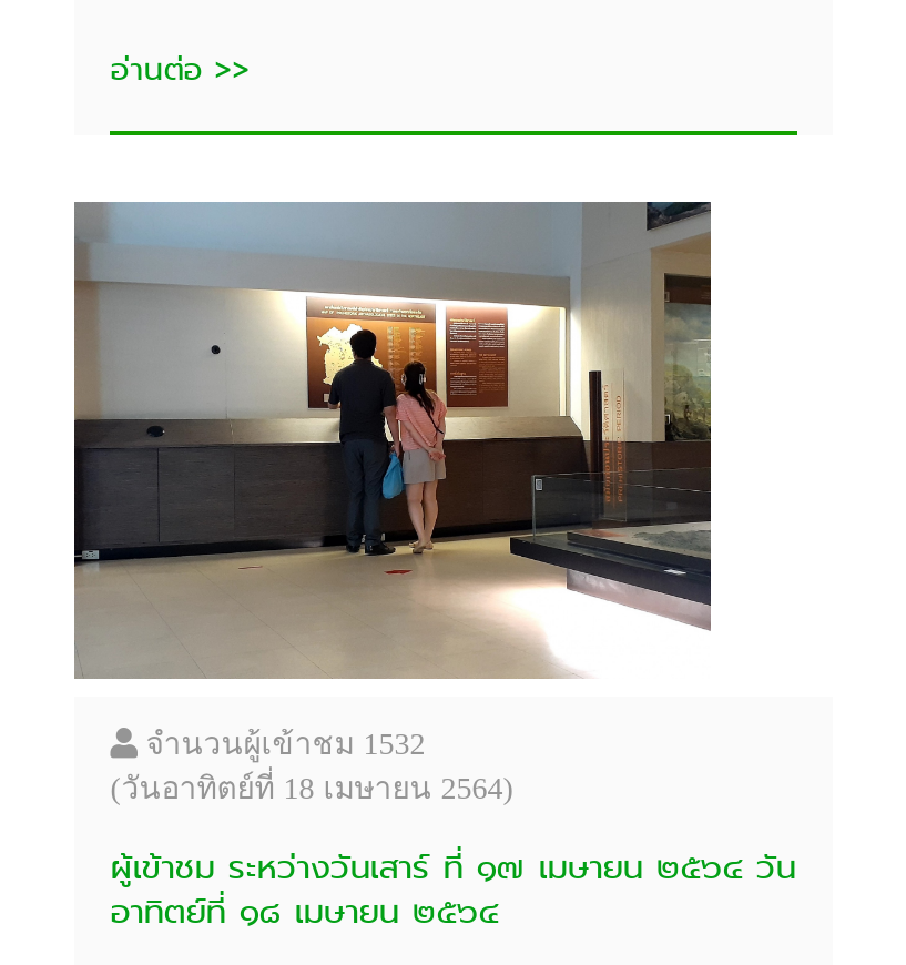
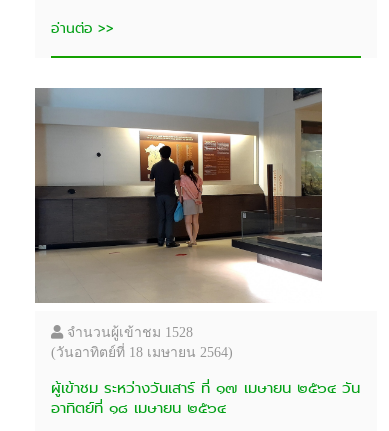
[137,728,425,761] จำนวนผู้เข้าชม 1532 -> [63,325,193,340] จำนวนผู้เข้าชม 1528

